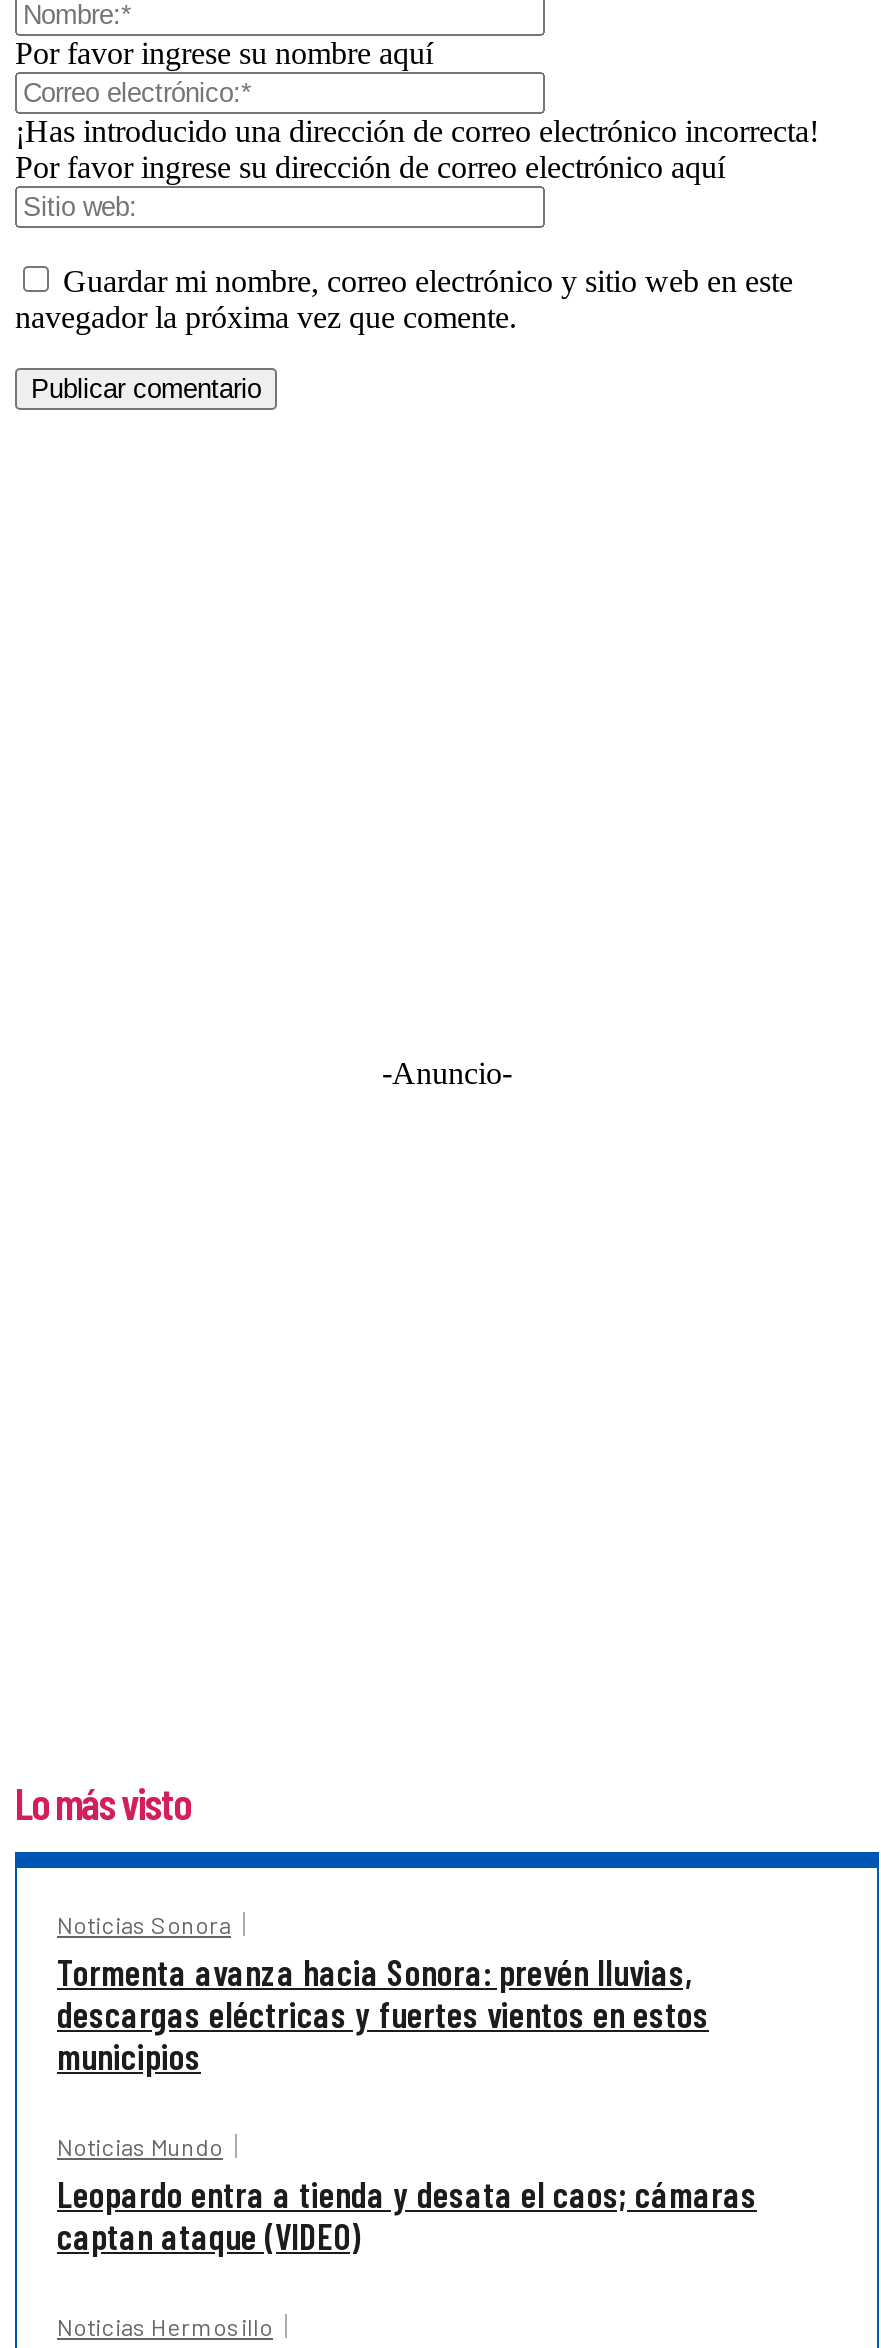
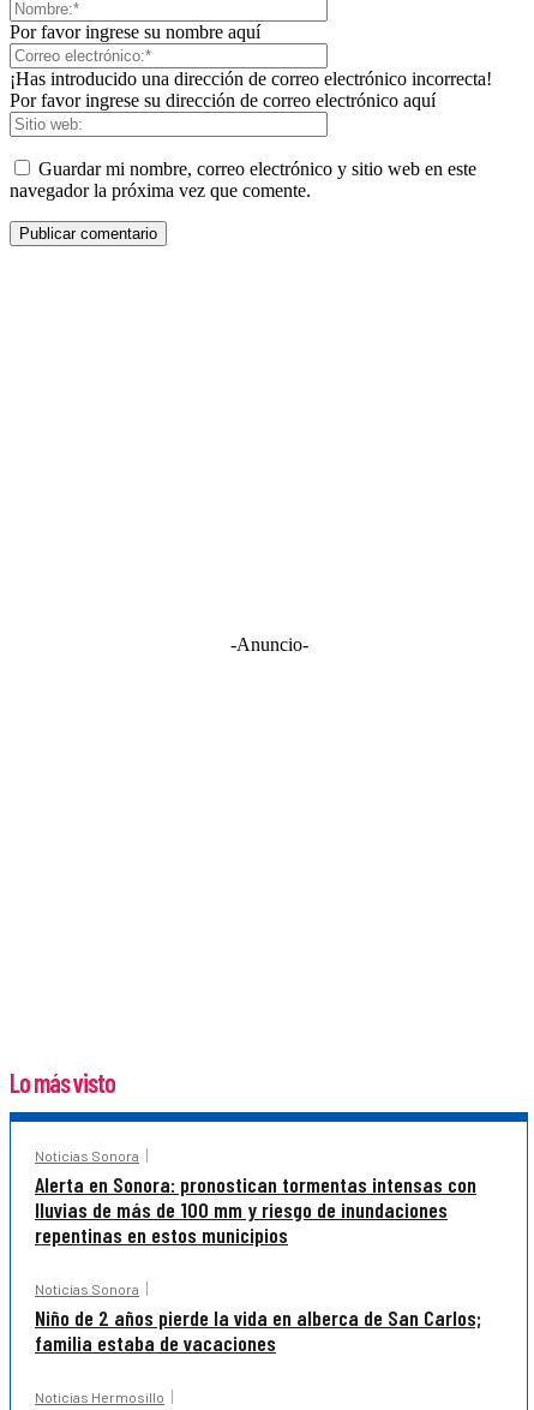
[57,1949,709,2077] Tormenta avanza hacia Sonora: prevén lluvias, | descargas eléctricas y fuertes vientos en estos | municipios -> [35,1170,476,1247] Alerta en Sonora: pronostican tormentas intensas con | lluvias de más de 100 mm y riesgo de inundaciones | repentinas en estos municipios
[57,2131,757,2257] Noticias Mundo | Leopardo entra a tienda y desata el caos; cámaras | captan ataque (VIDEO) -> [35,1280,481,1355] Noticias Sonora | Niño de 2 años pierde la vida en alberca de San Carlos; | familia estaba de vacaciones

